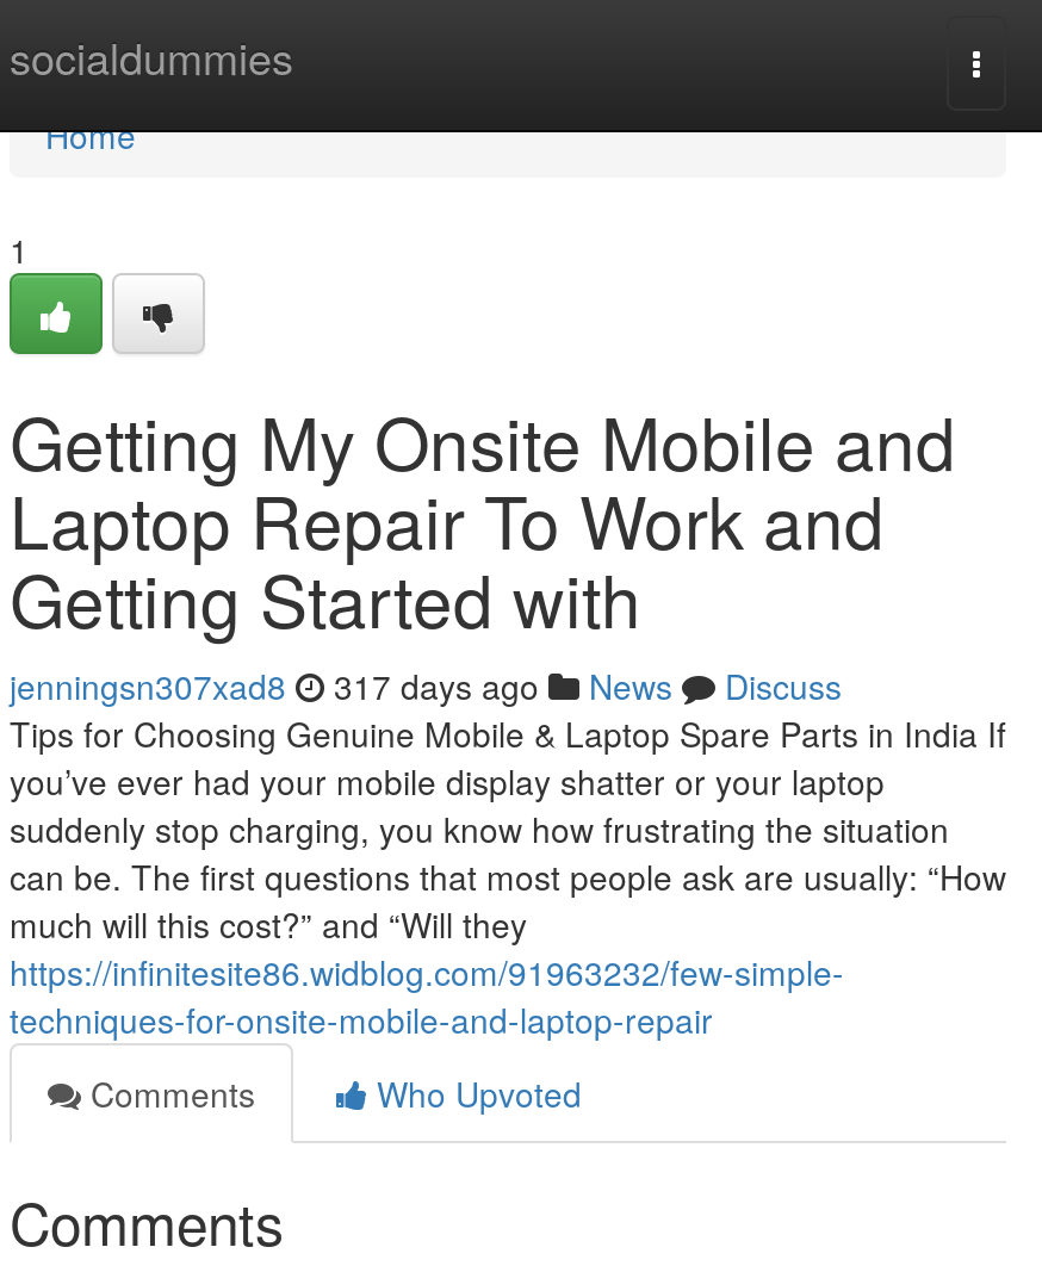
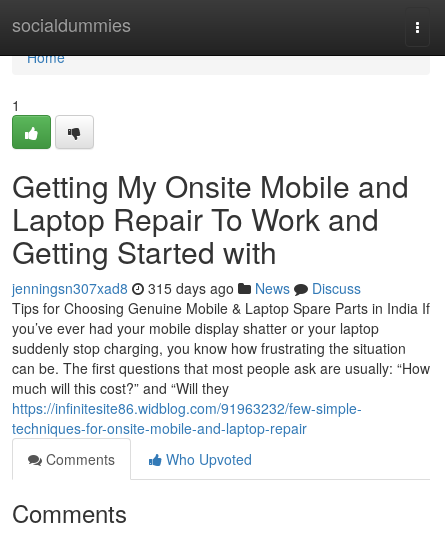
[10,662,842,709] jenningsn307xad8 317 days ago News Discuss -> [12,278,361,298] jenningsn307xad8 315 days ago News Discuss

